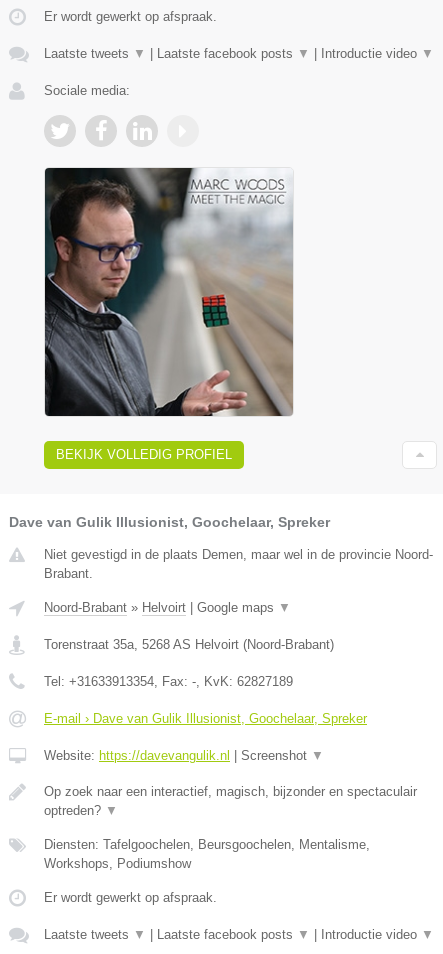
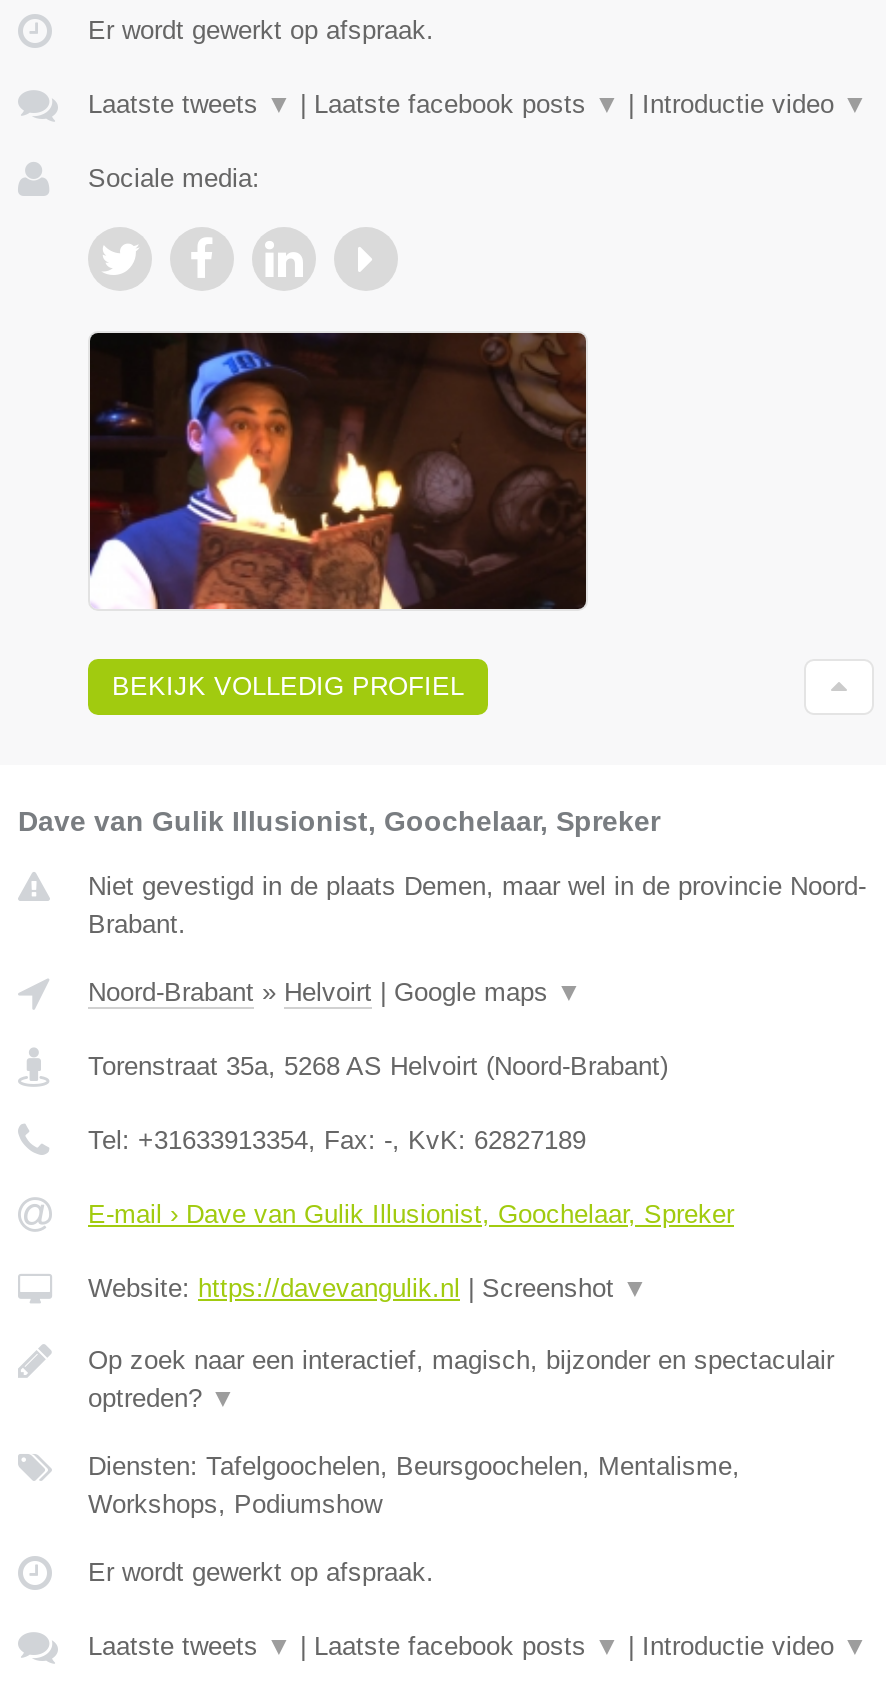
[44,167,294,417] [image] -> [90,331,586,611] [image]

